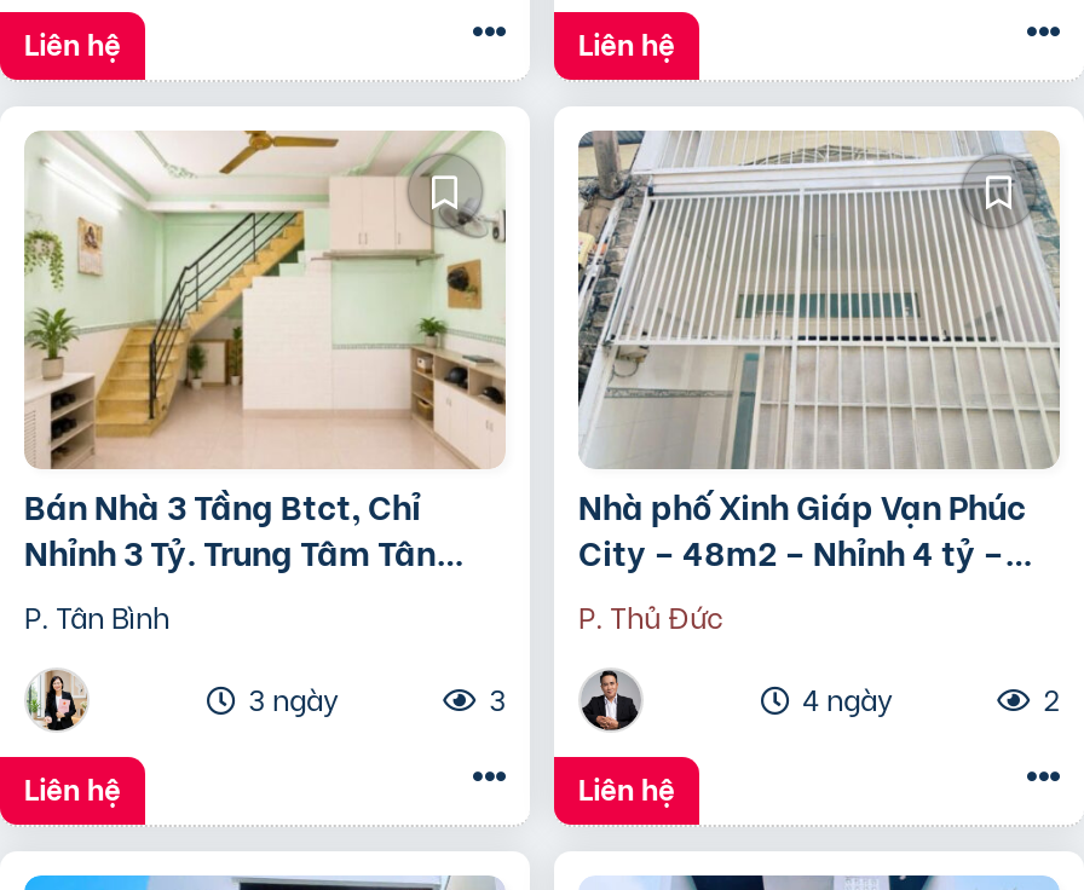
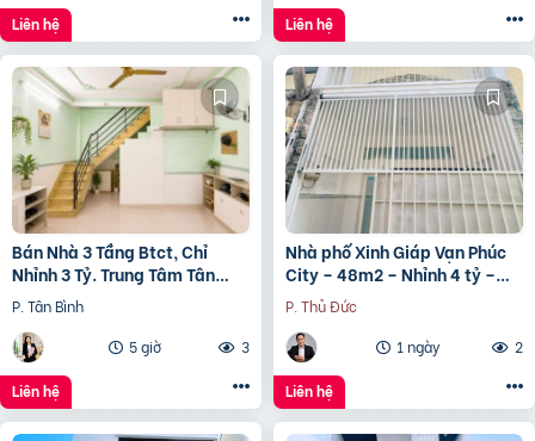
[248,676,338,717] 3 ngày -> [128,336,161,356] 5 giờ
[802,676,892,717] 4 ngày -> [396,336,439,356] 1 ngày

